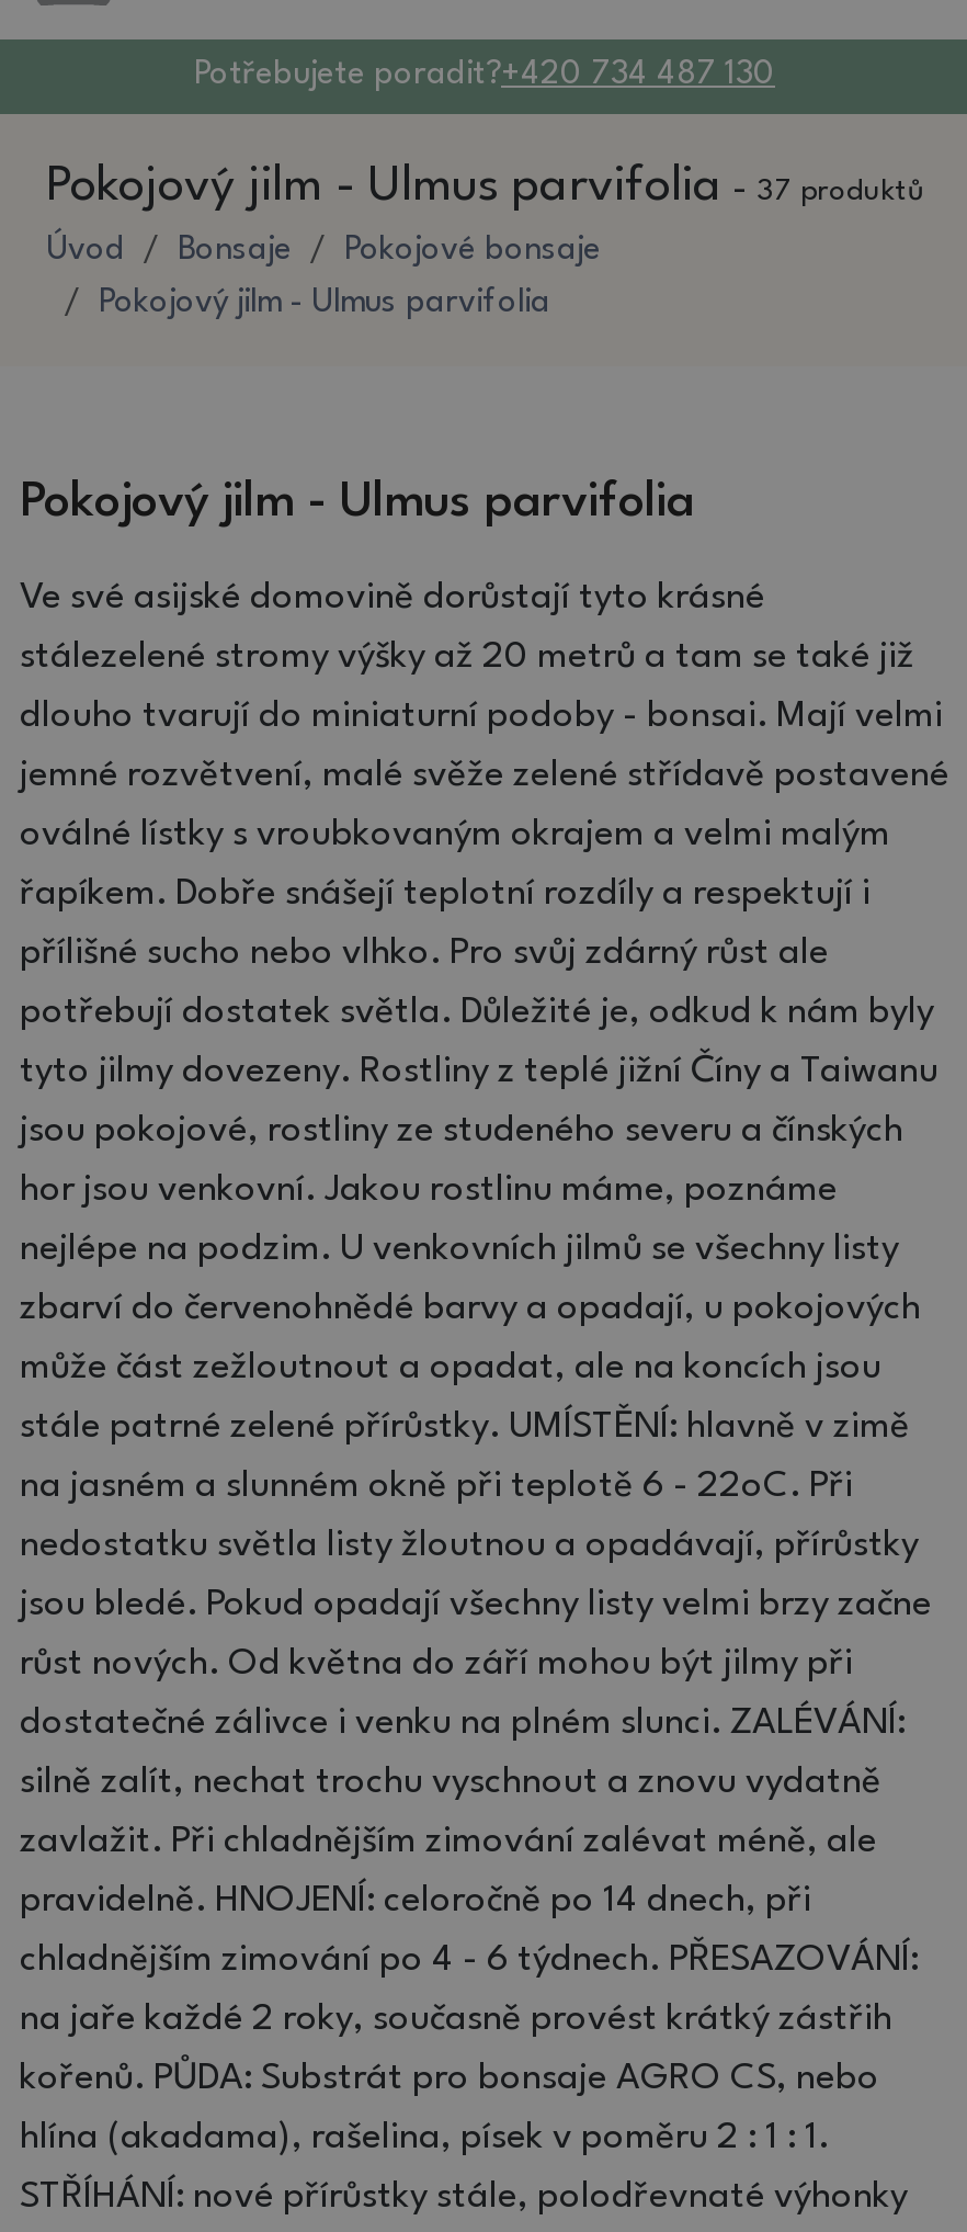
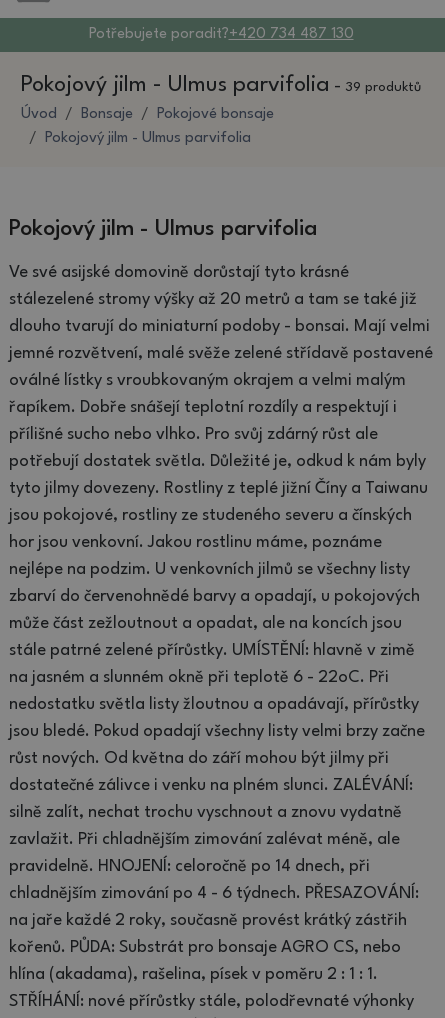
[46,163,923,211] Pokojový jilm - Ulmus parvifolia - 37 produktů -> [21,74,421,96] Pokojový jilm - Ulmus parvifolia - 39 produktů

